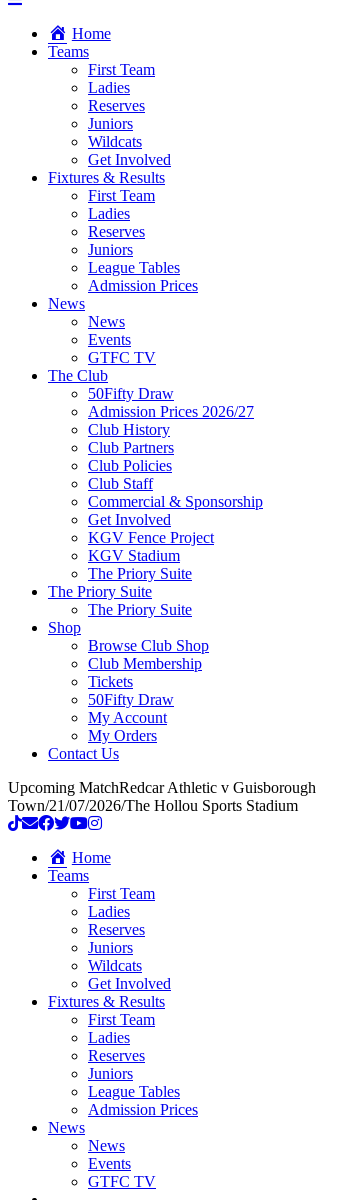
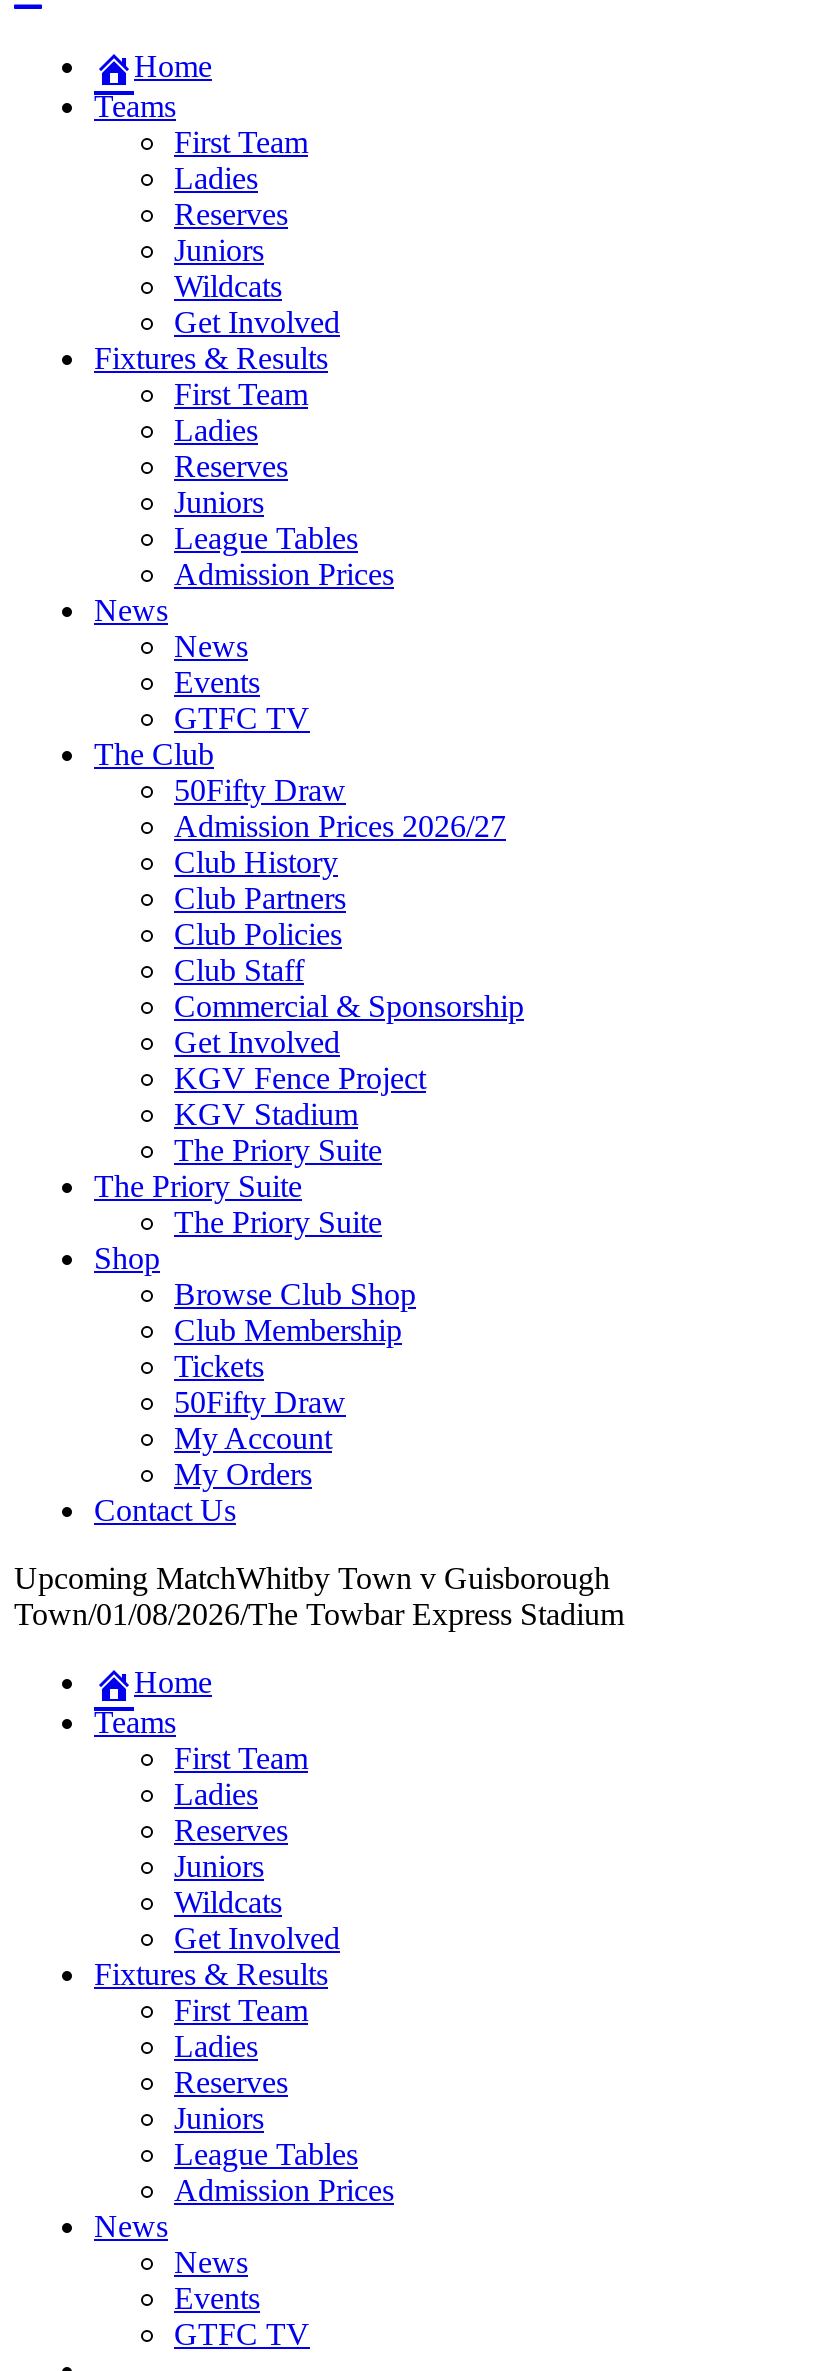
[8,779,316,796] Upcoming MatchRedcar Athletic v Guisborough -> [14,1561,610,1595] Upcoming MatchWhitby Town v Guisborough
[8,797,298,814] Town/21/07/2026/The Hollou Sports Stadium -> [14,1597,624,1631] Town/01/08/2026/The Towbar Express Stadium

